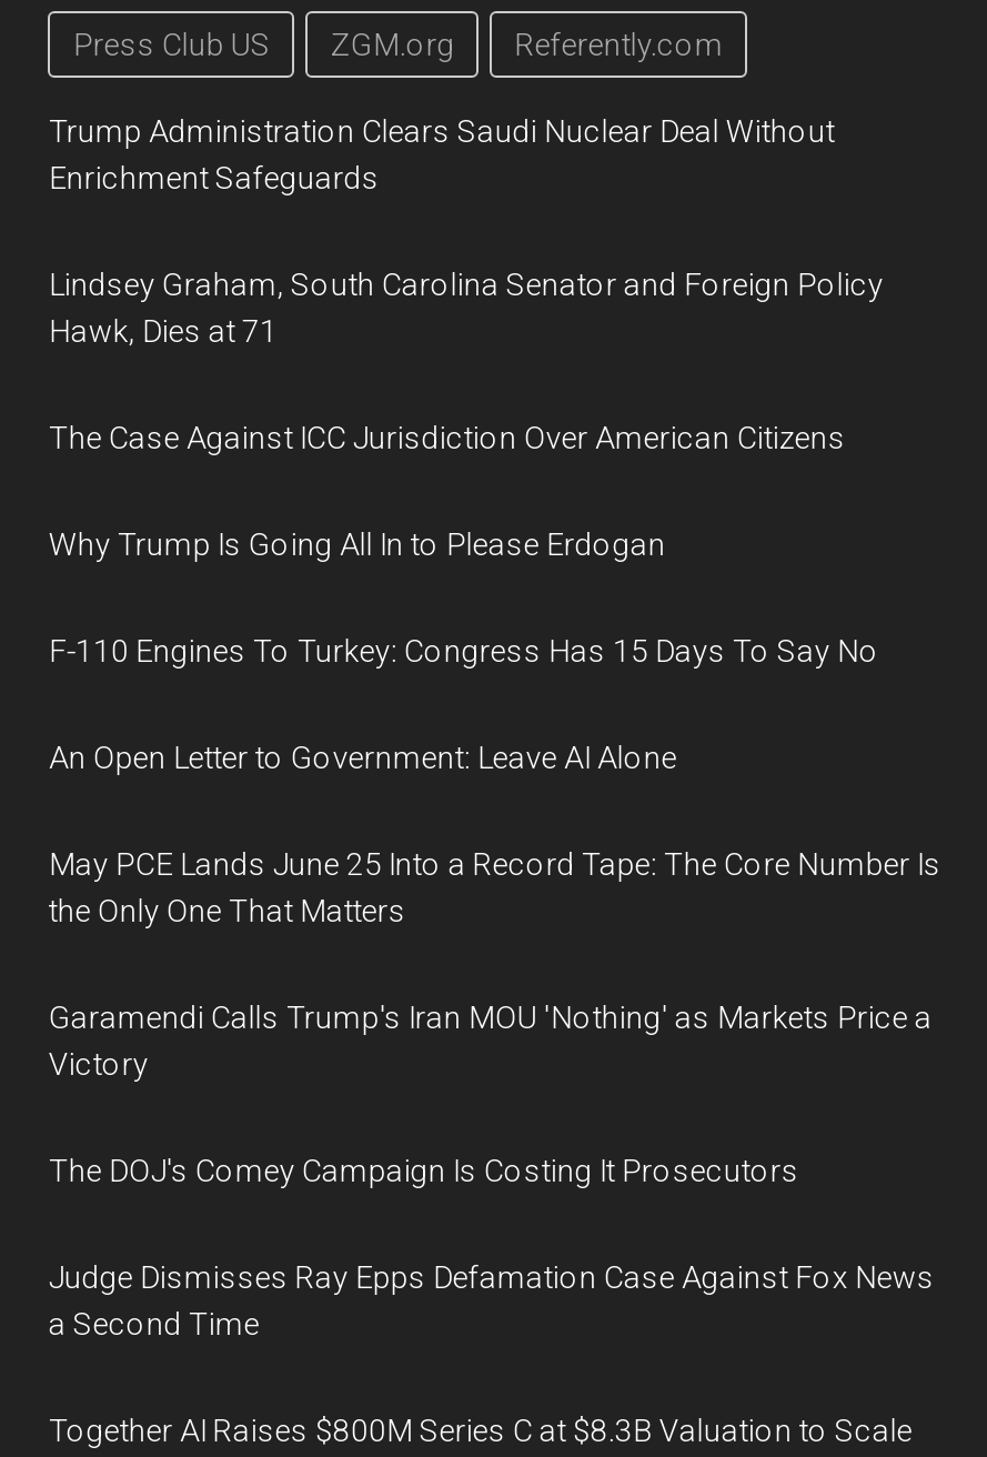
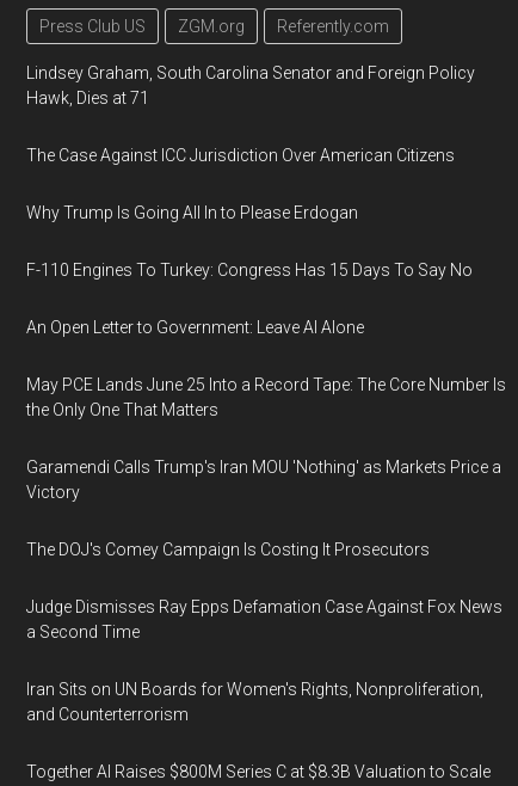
[49,113,835,195] Trump Administration Clears Saudi Nuclear Deal Without | Enrichment Safeguards -> none
moved [49,267,941,1342] -> [27,63,507,641]: Lindsey Graham, South Carolina Senator and Foreign Policy | Hawk, Dies at 71 | The Case Against ICC Jurisdiction Over American Citizens | ... | Judge Dismisses Ray Epps Defamation Case Against Fox News | a Second Time
none -> [27,680,484,724] Iran Sits on UN Boards for Women's Rights, Nonproliferation, | and Counterterrorism

